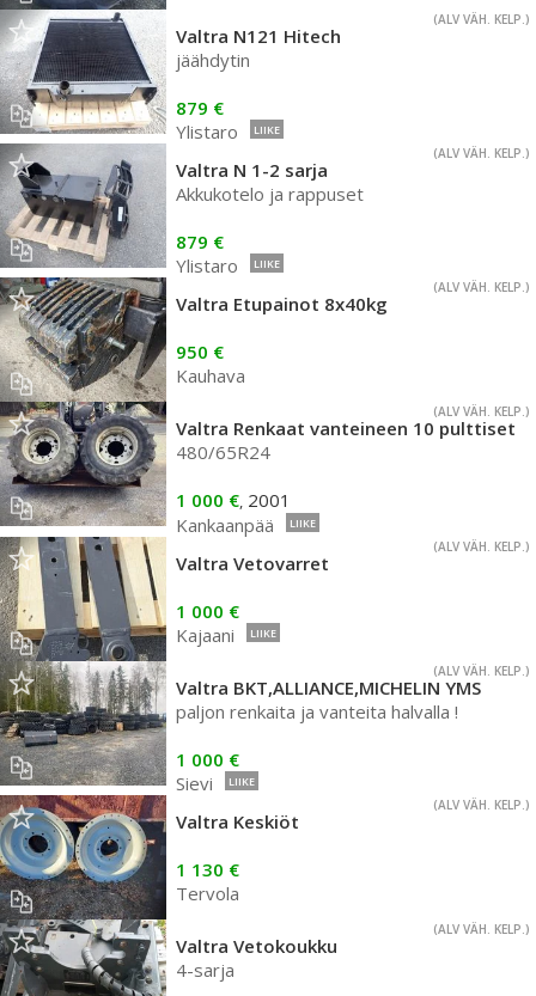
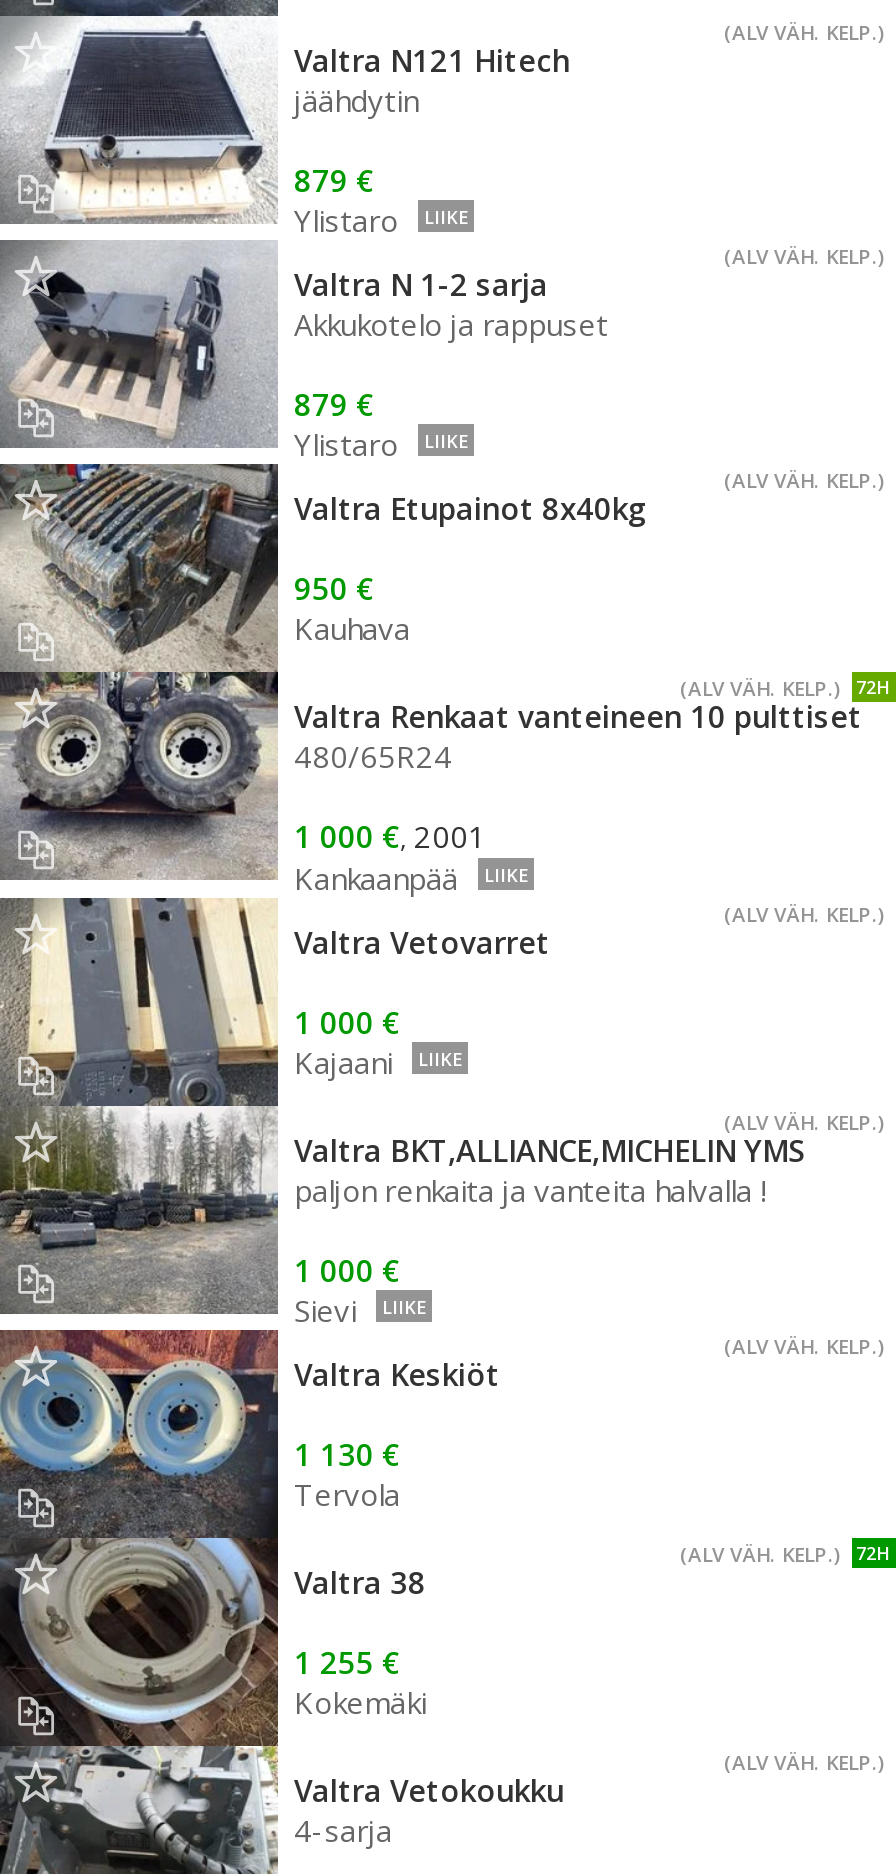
none -> [856,674,890,700] 72H
none -> [6,1536,890,1746] [image] | 72H | (ALV VÄH. KELP.) | Valtra 38 | 1 255 € | Kokemäki

